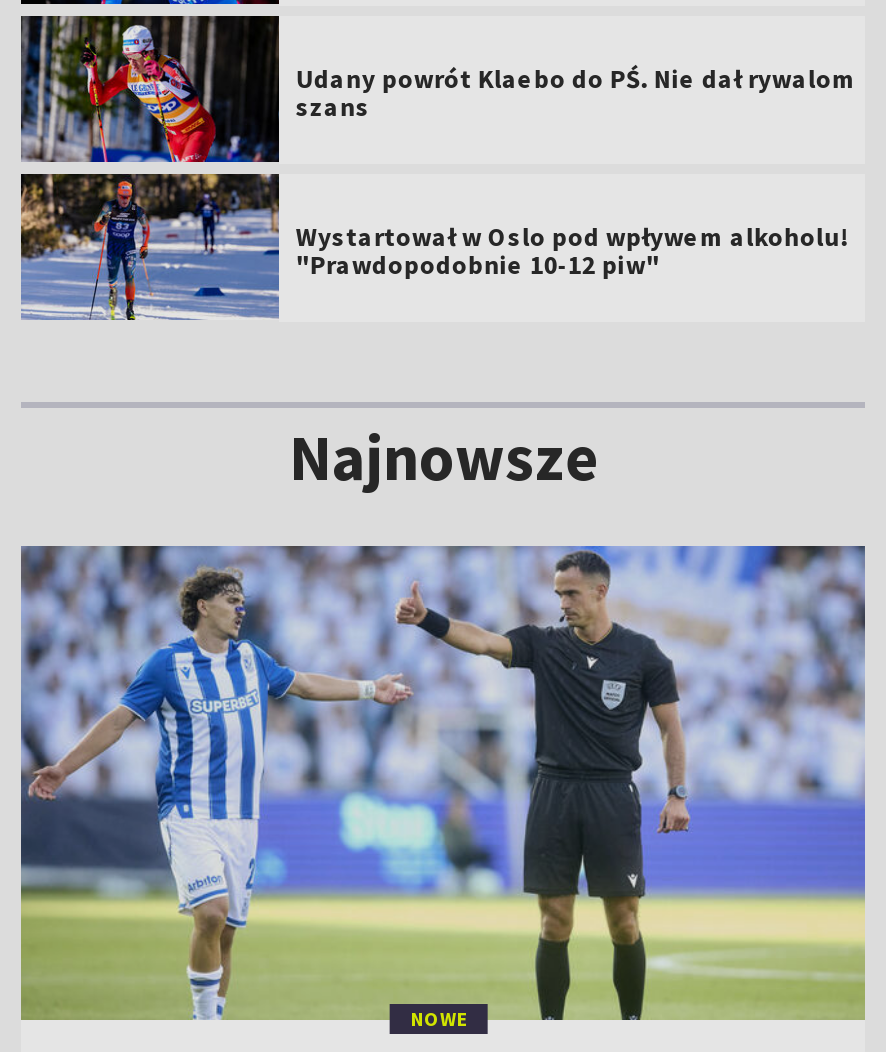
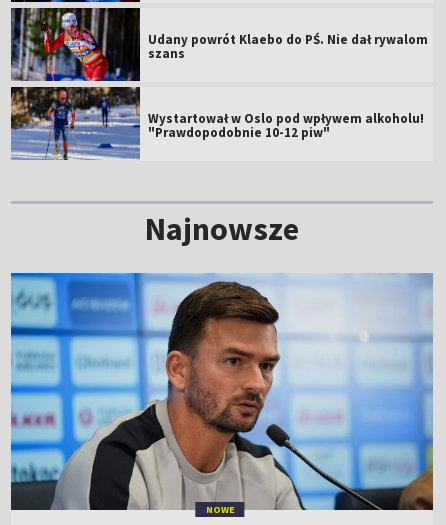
[19,544,867,1022] [image] -> [10,272,434,511] [image]

